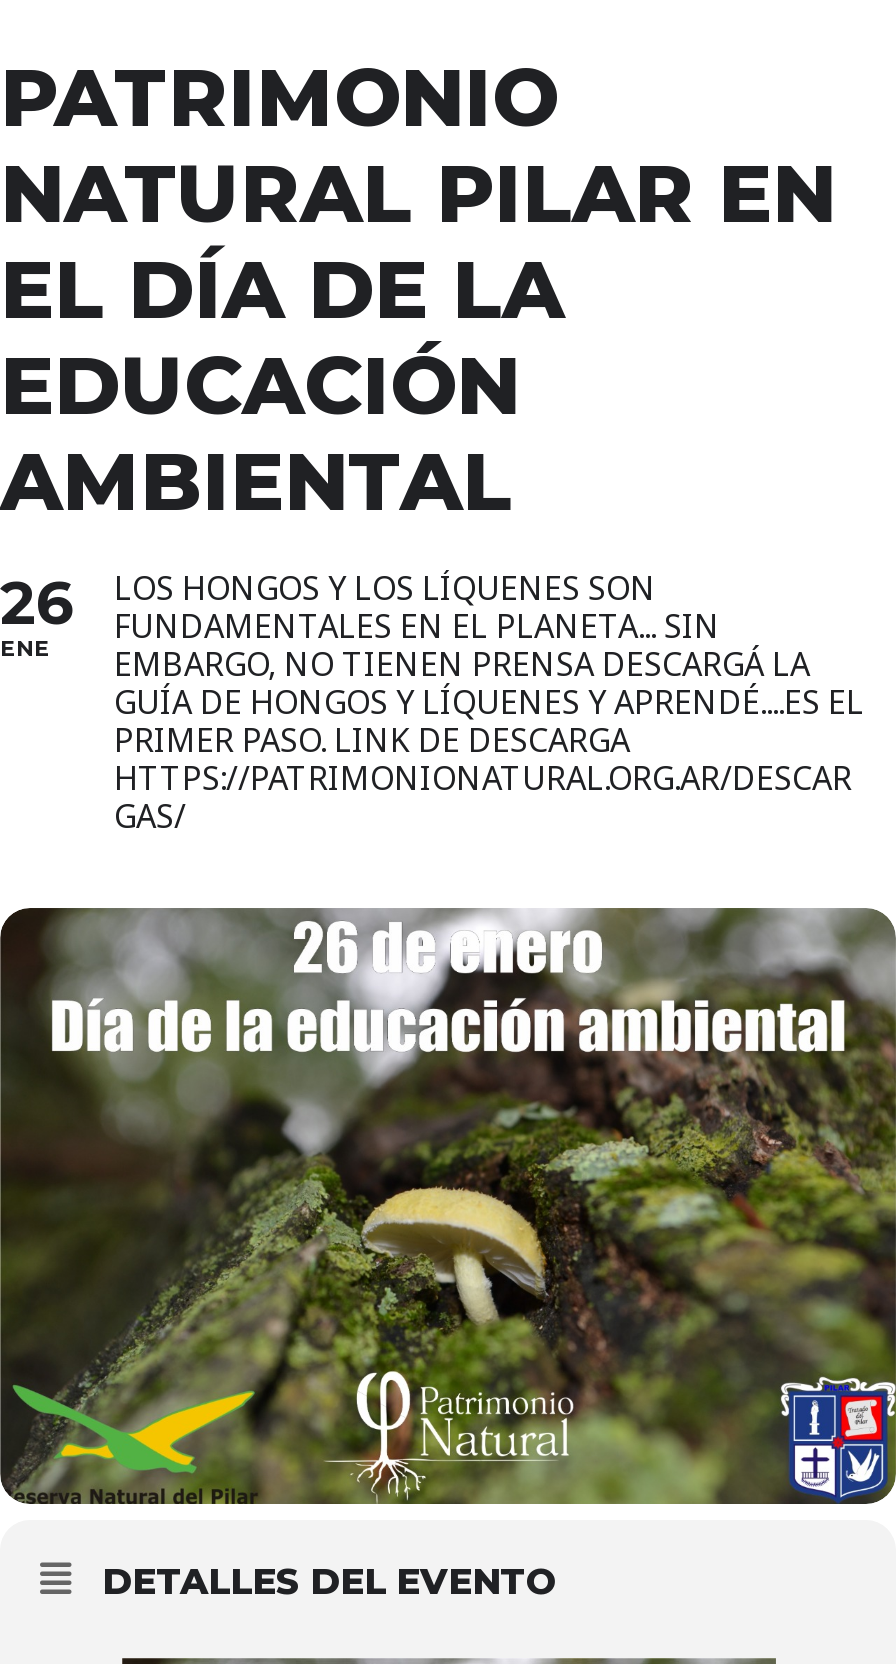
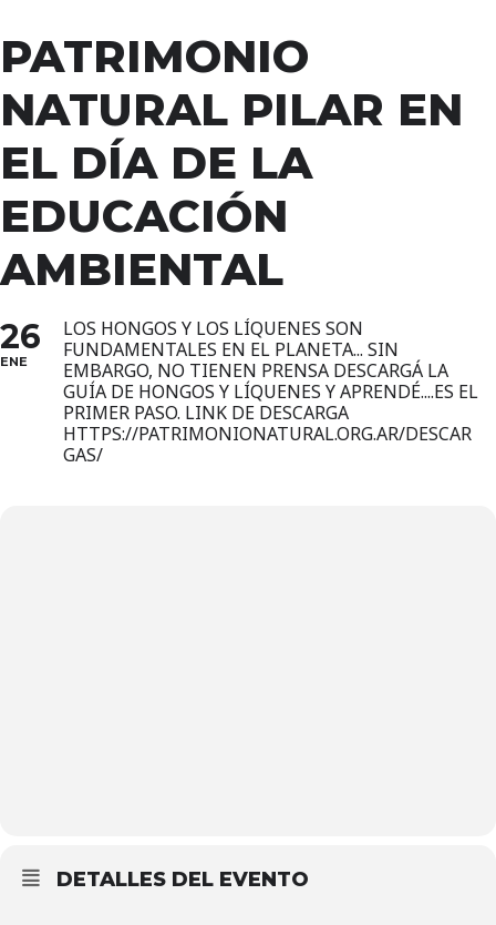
[6,906,890,1506] [image] -> none

